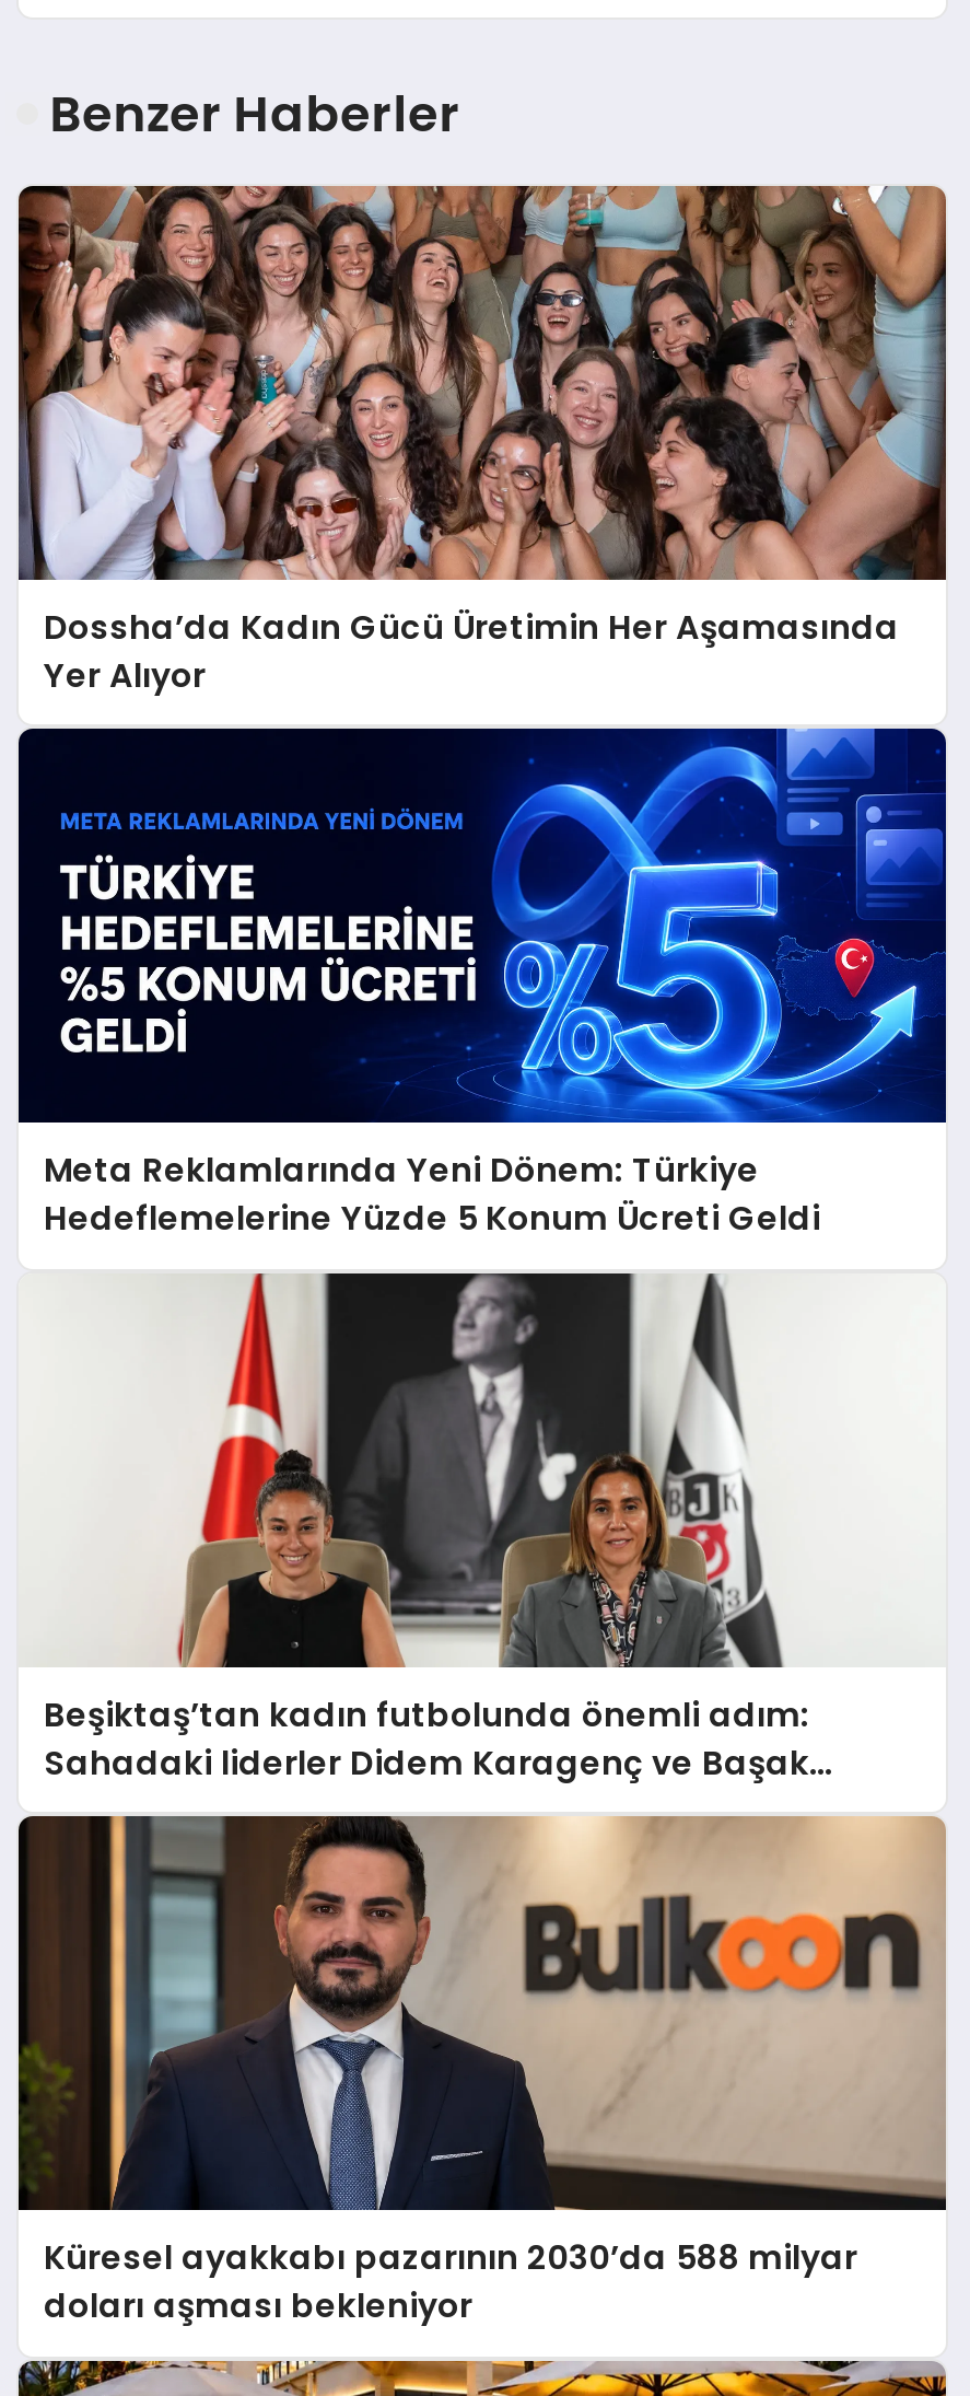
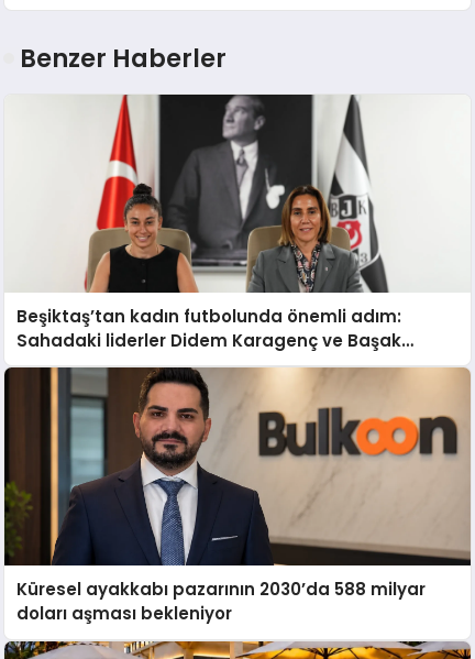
[16,184,948,698] [image] | Dossha’da Kadın Gücü Üretimin Her Aşamasında | Yer Alıyor -> none
[19,726,948,1242] [image] | Meta Reklamlarında Yeni Dönem: Türkiye | Hedeflemelerine Yüzde 5 Konum Ücreti Geldi -> none

